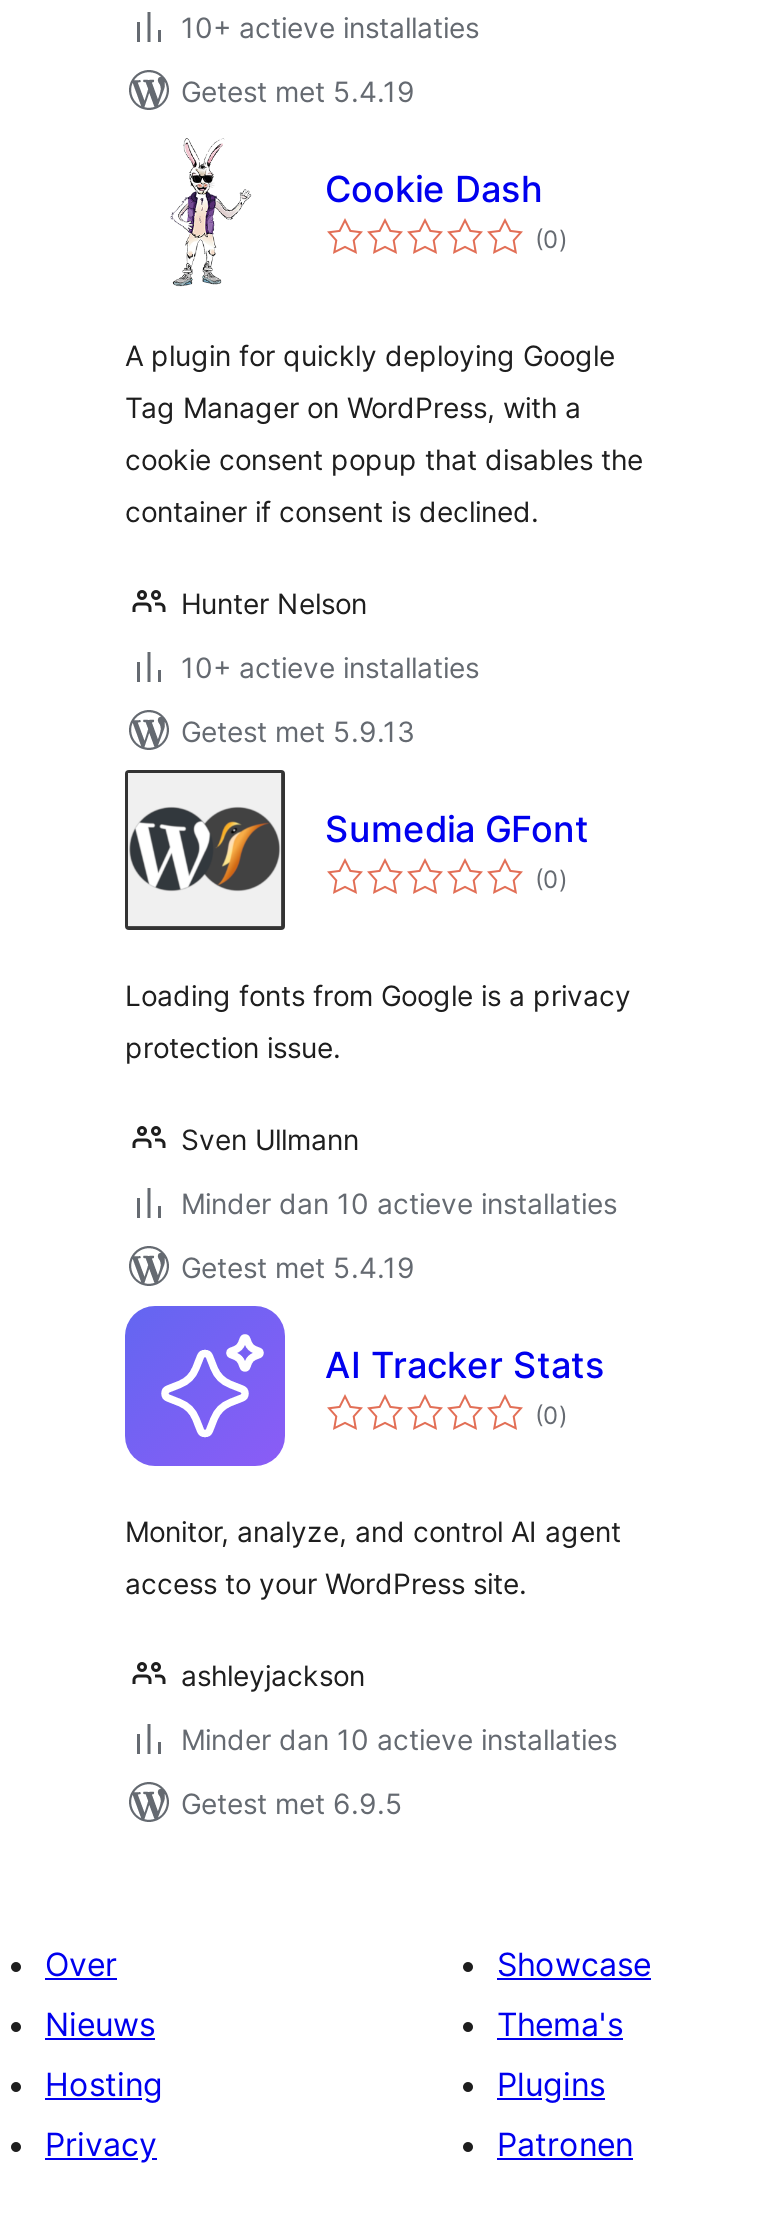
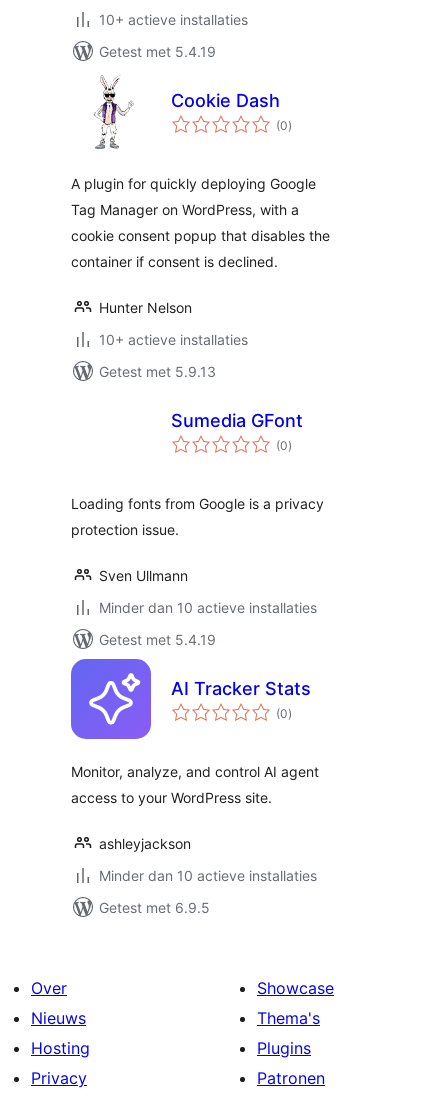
[123,768,287,932] [image] -> none

